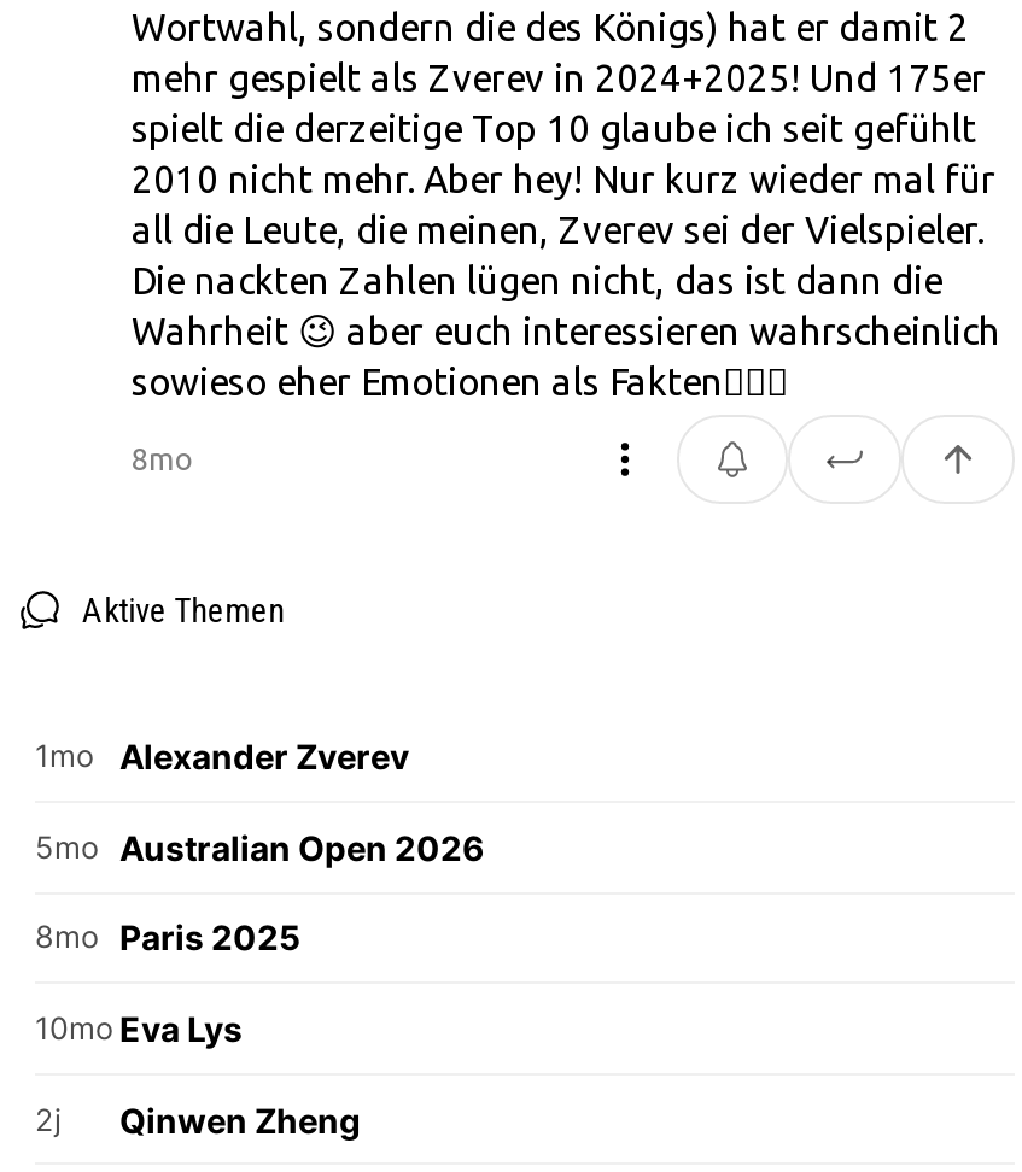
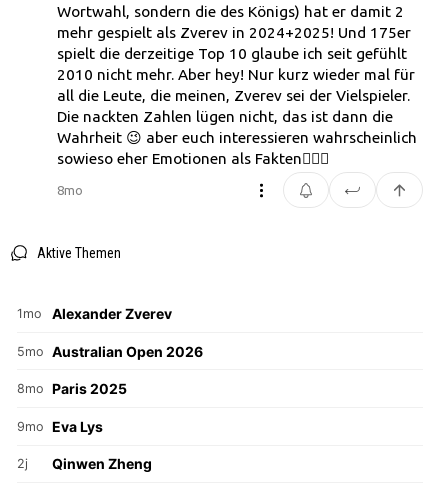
[35,1008,243,1049] 10mo Eva Lys -> [17,418,103,435] 9mo Eva Lys

